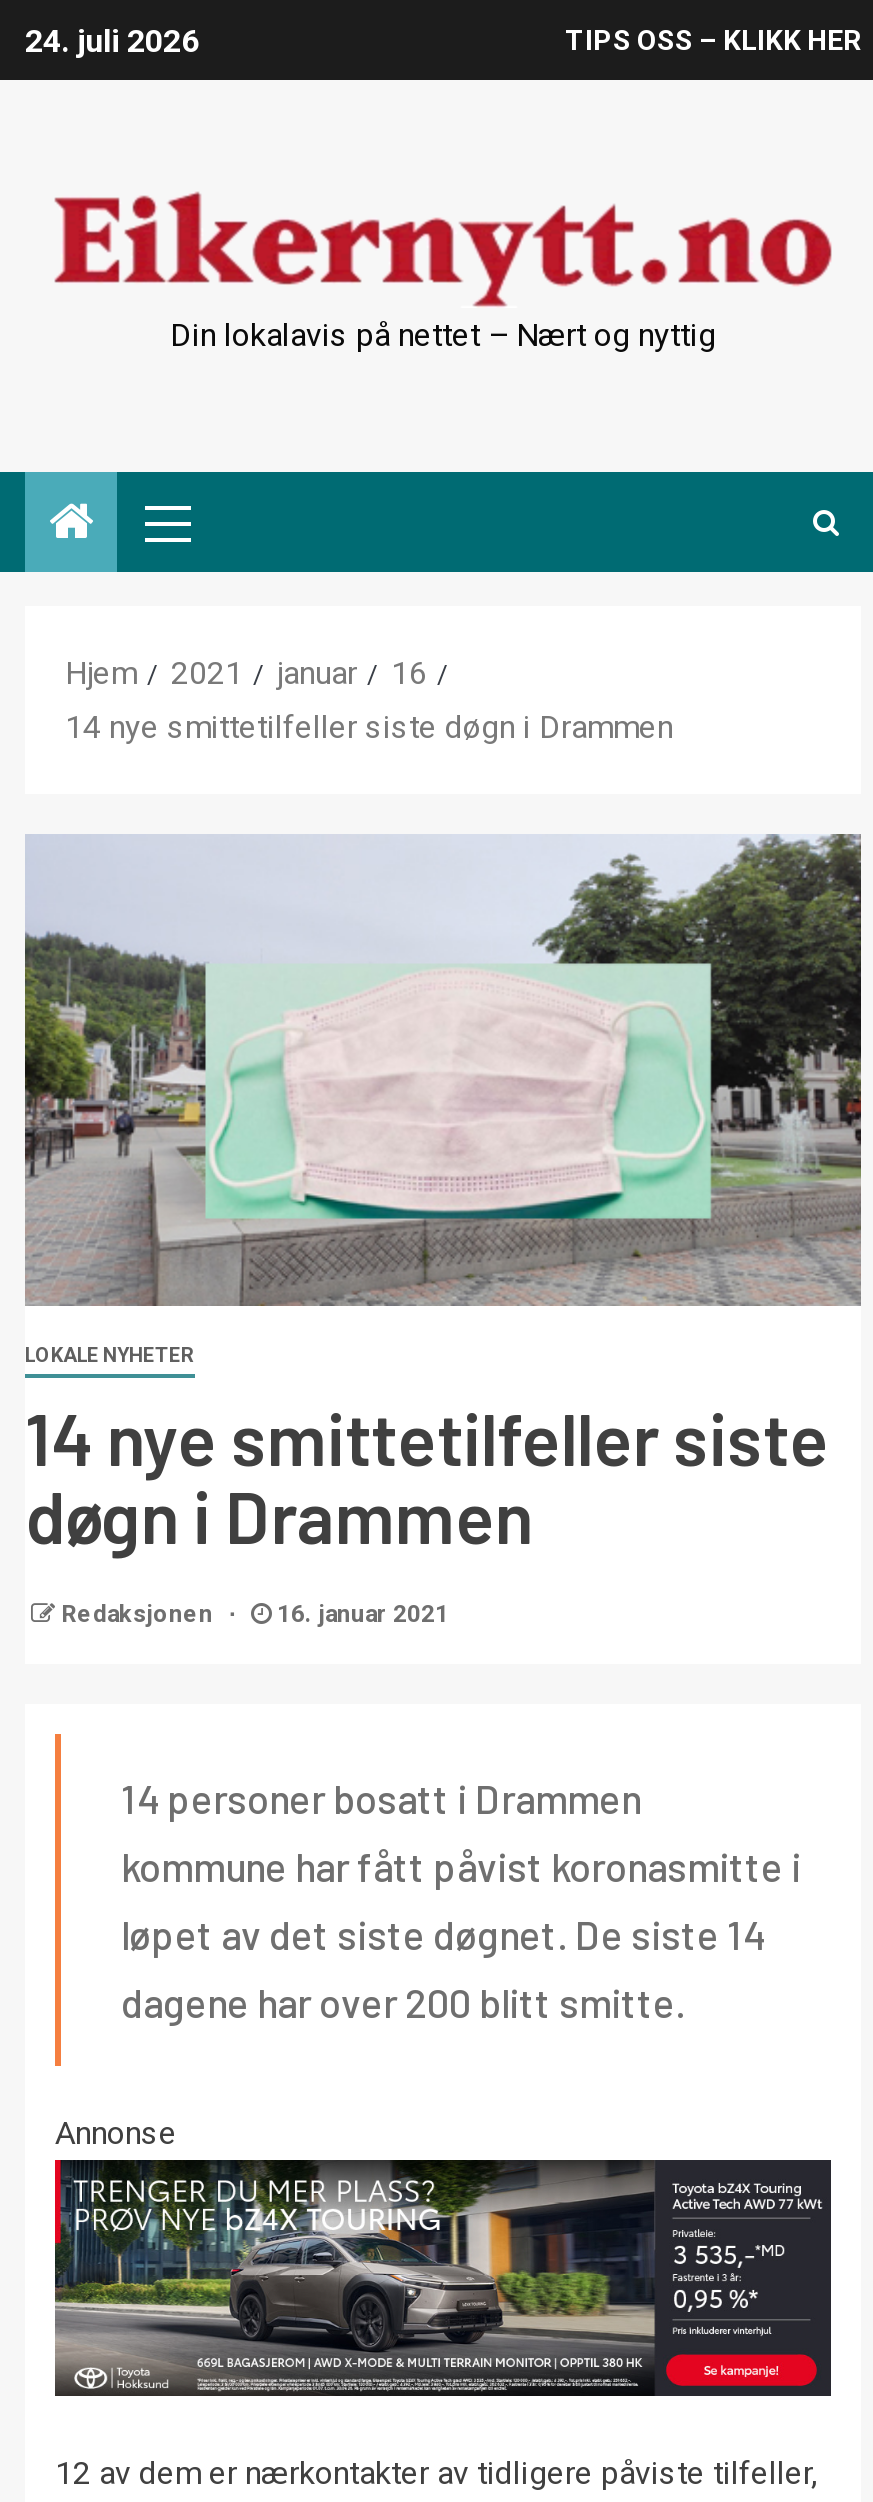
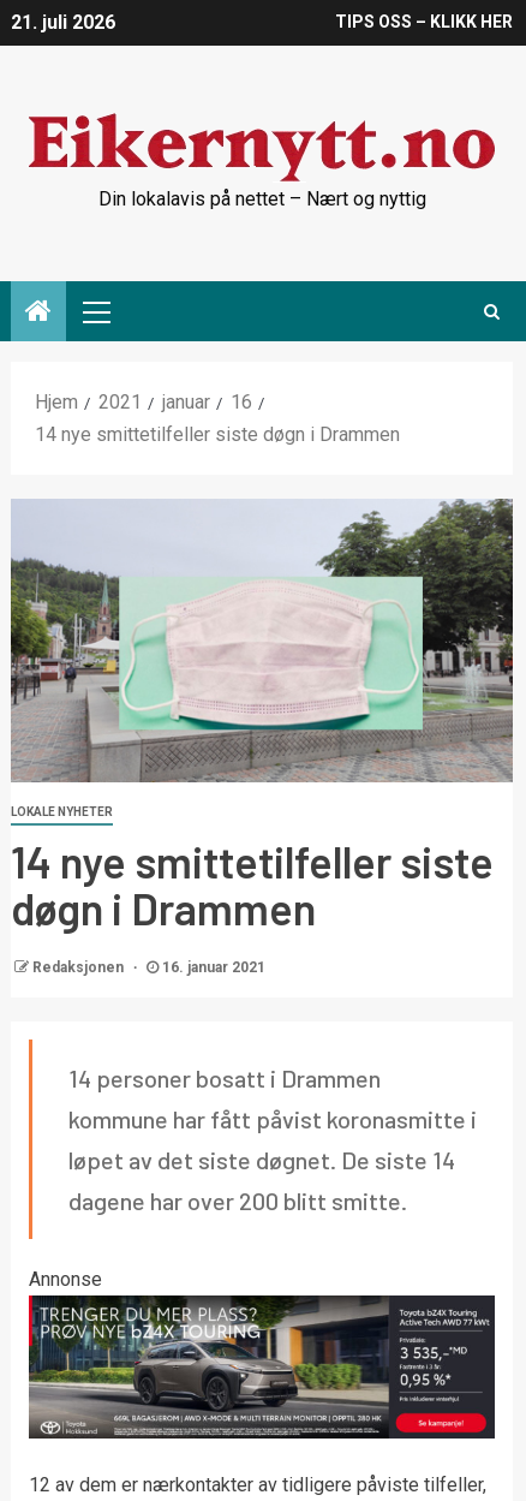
[25,22,199,60] 24. juli 2026 -> [11,11,115,34] 21. juli 2026

